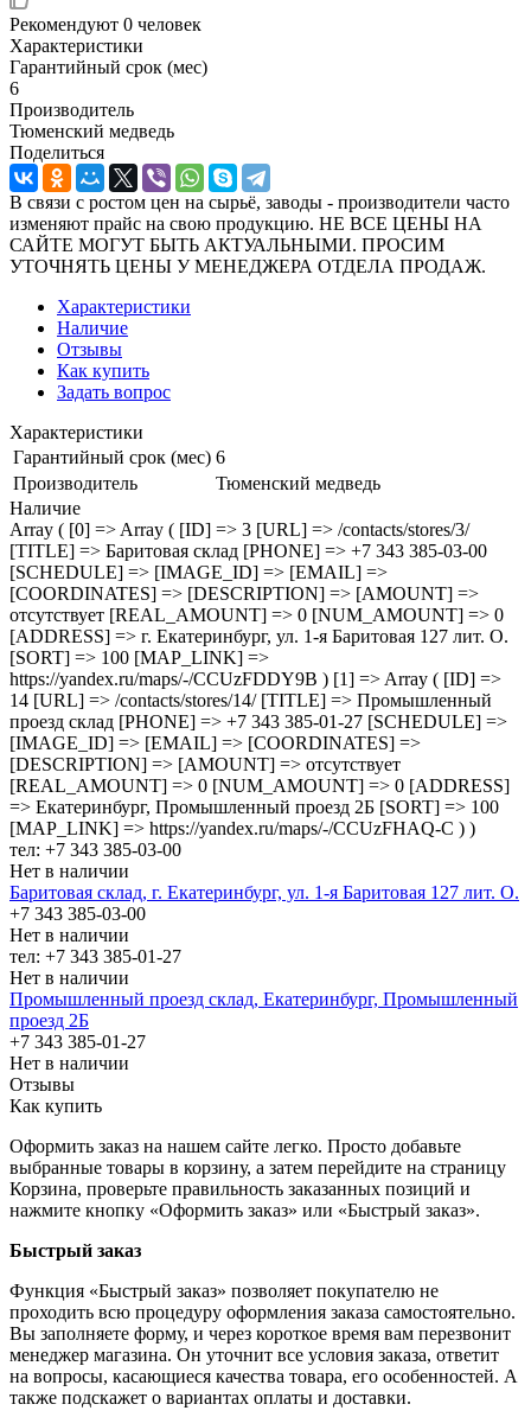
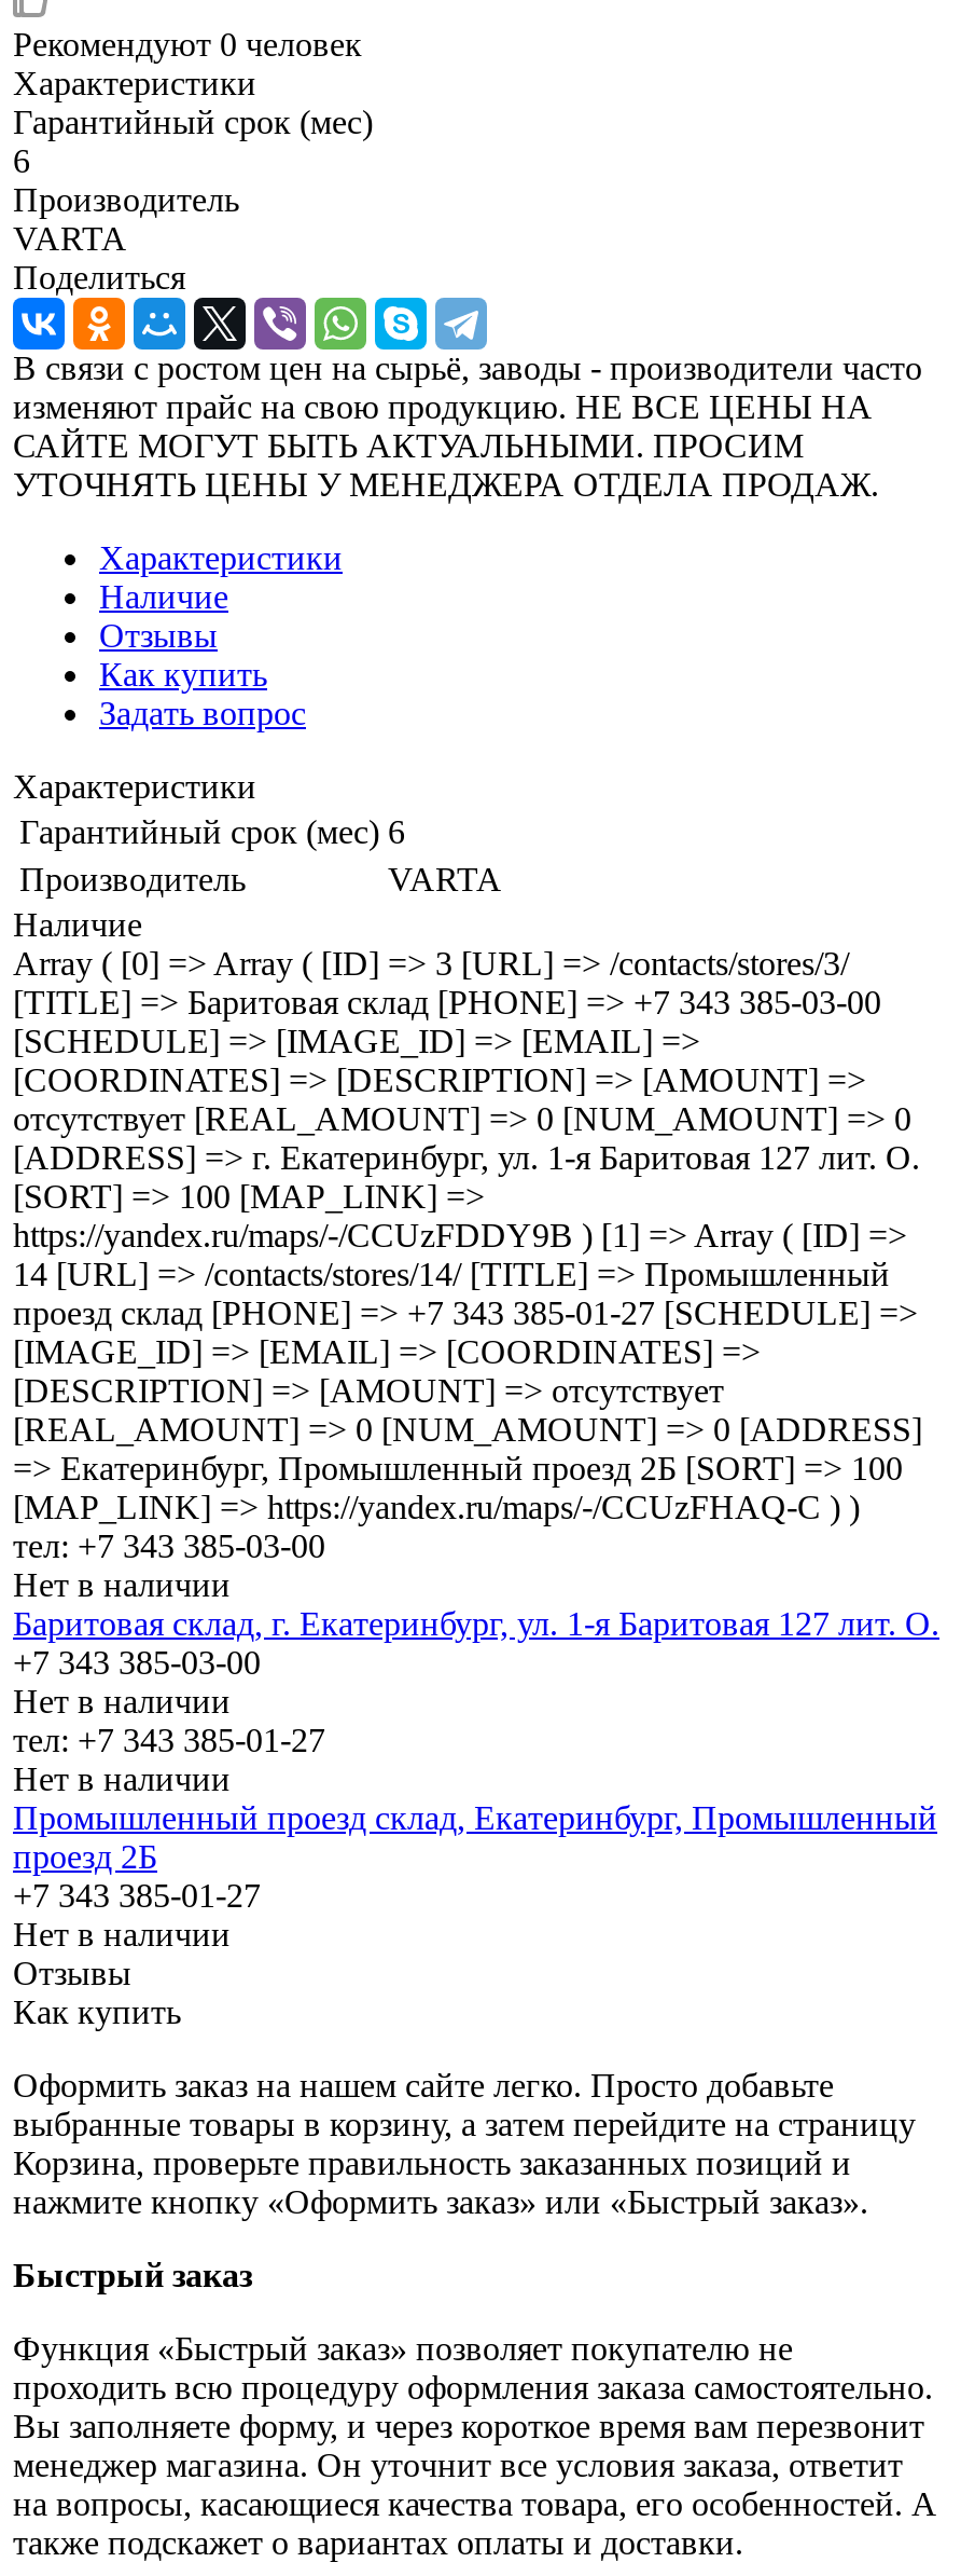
[9,121,174,141] Тюменский медведь -> [13,220,127,256] VARTA
[216,473,380,493] Тюменский медведь -> [388,860,502,897] VARTA

